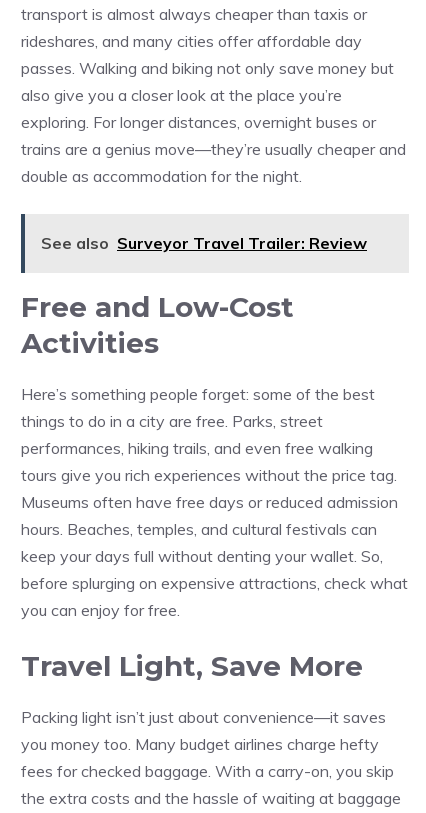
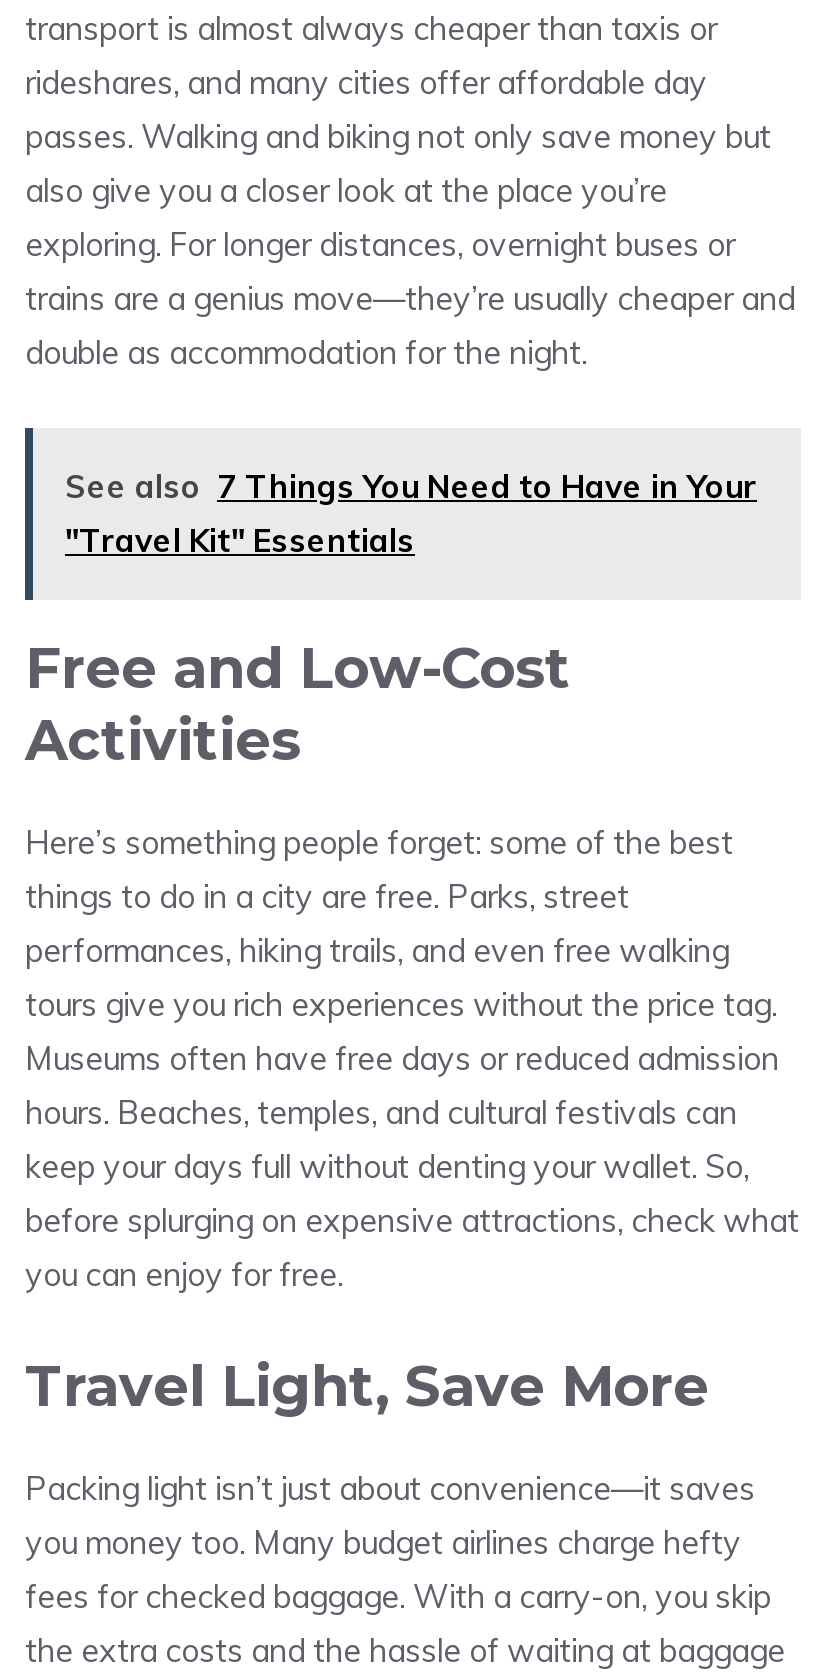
[41,233,367,253] See also Surveyor Travel Trailer: Review -> [65,466,757,560] See also 7 Things You Need to Have in Your | "Travel Kit" Essentials

